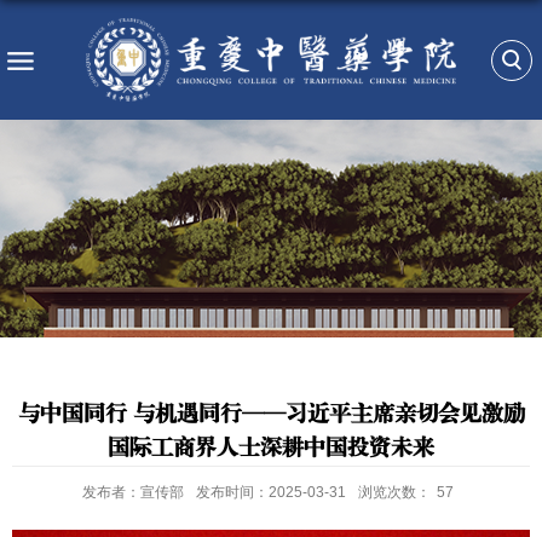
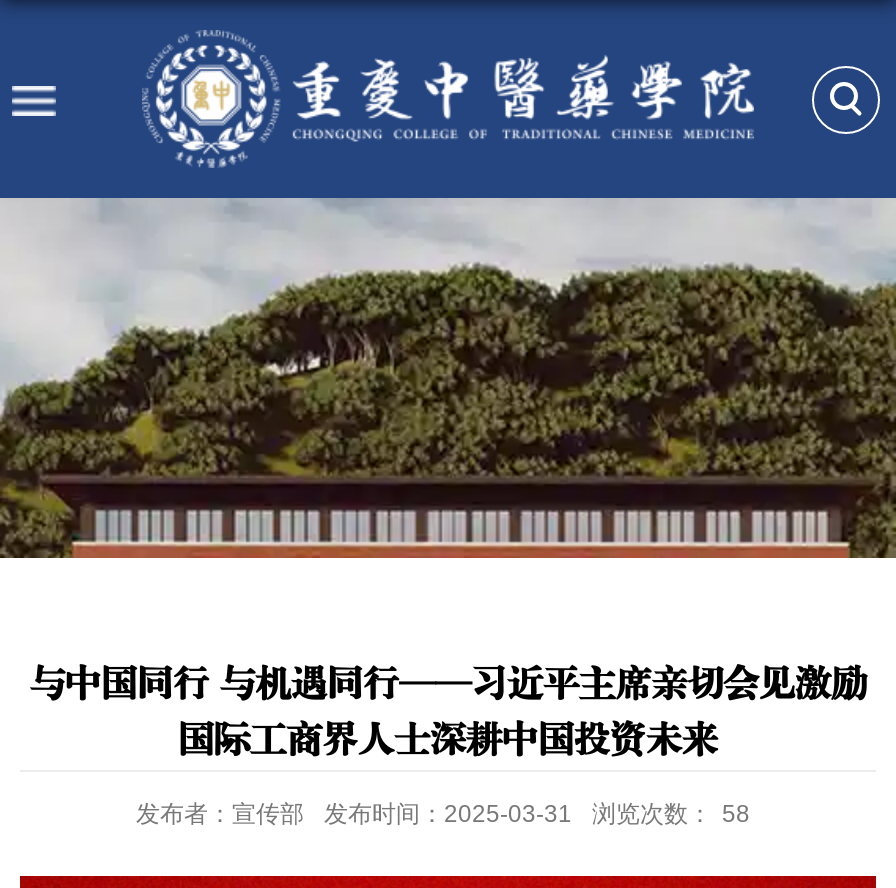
[82,484,454,501] 发布者：宣传部 发布时间：2025-03-31 浏览次数： 57 -> [136,800,750,828] 发布者：宣传部 发布时间：2025-03-31 浏览次数： 58

